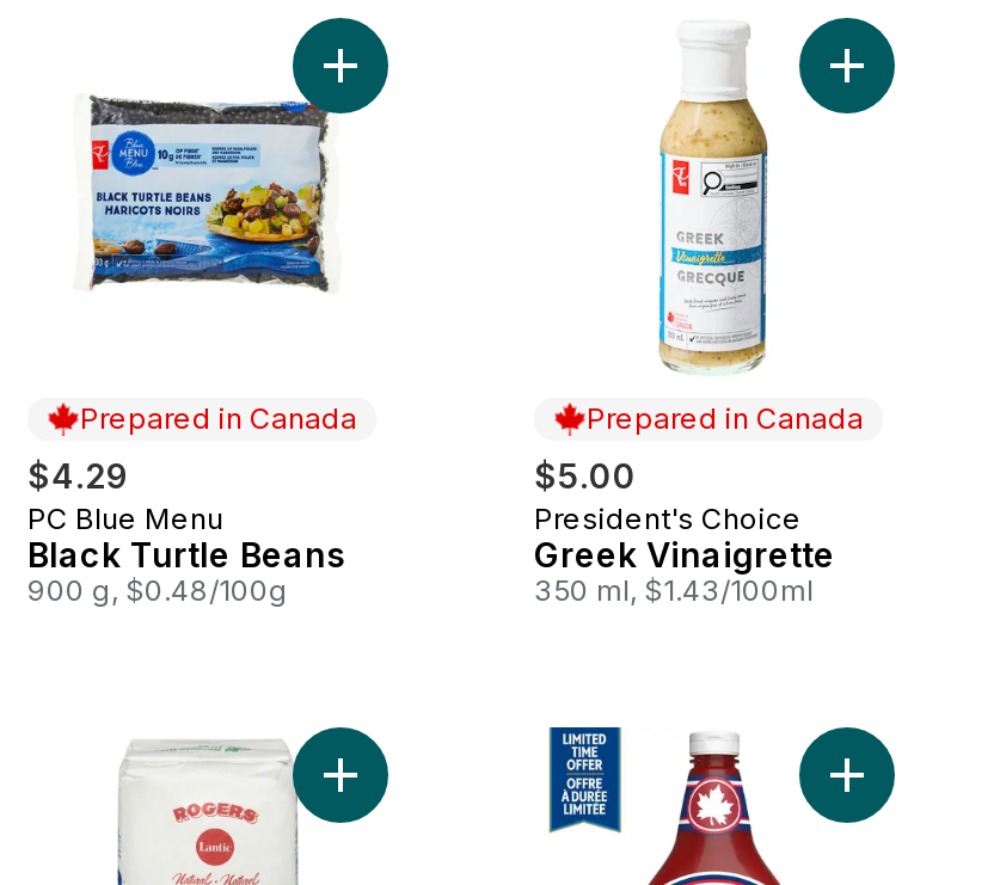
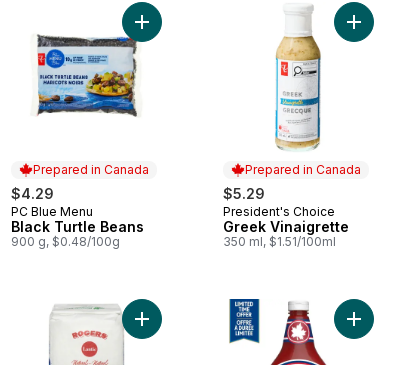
[534,454,637,495] $5.00 -> [223,185,265,202] $5.29
[534,571,814,607] 350 ml, $1.43/100ml -> [223,234,336,249] 350 ml, $1.51/100ml

